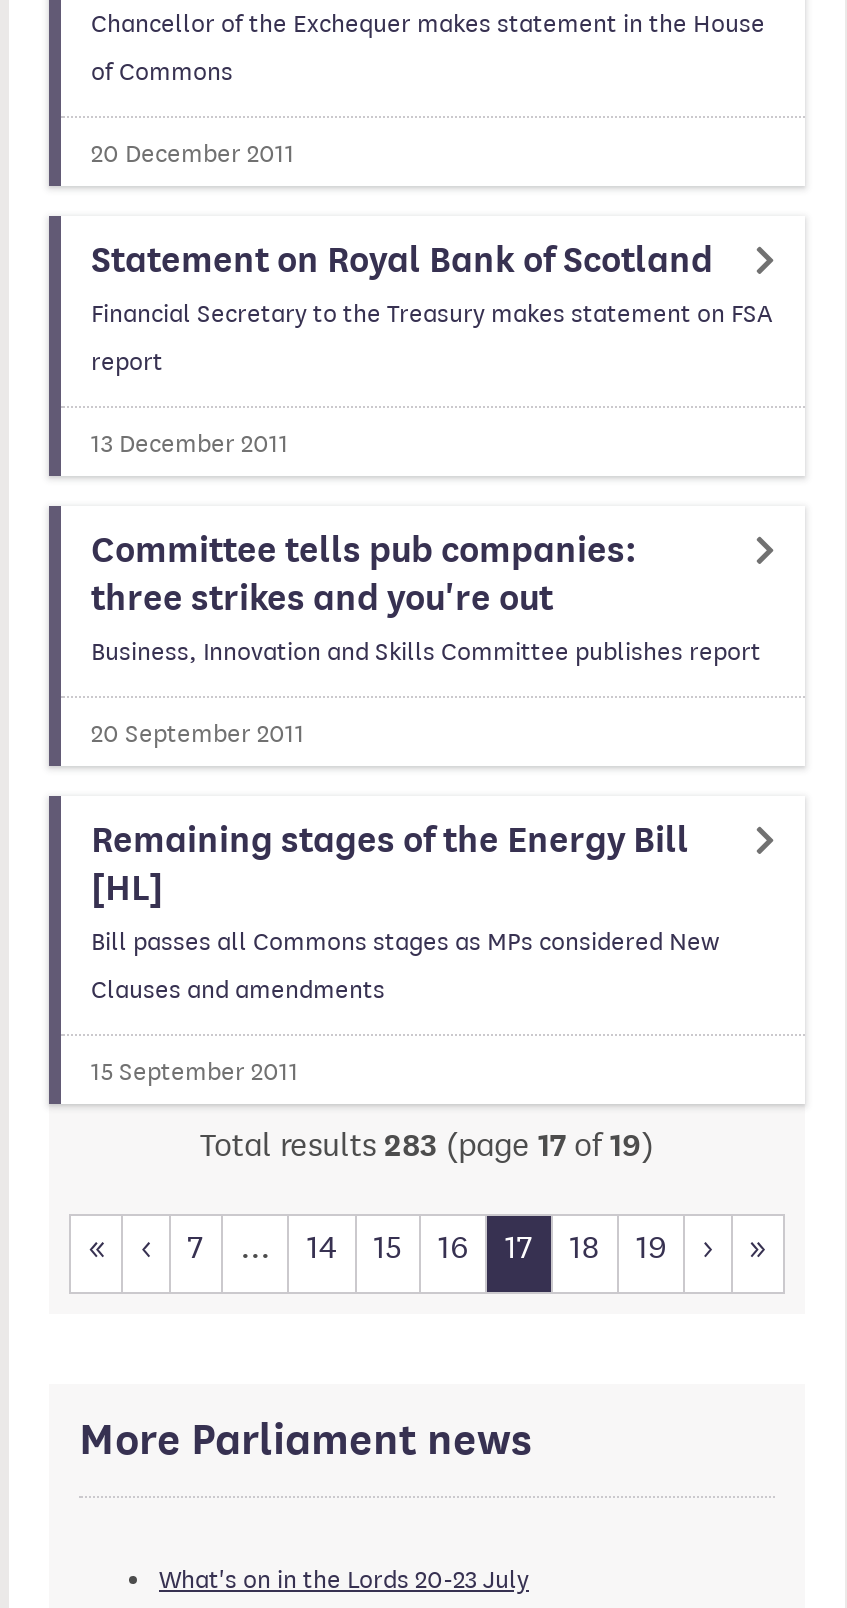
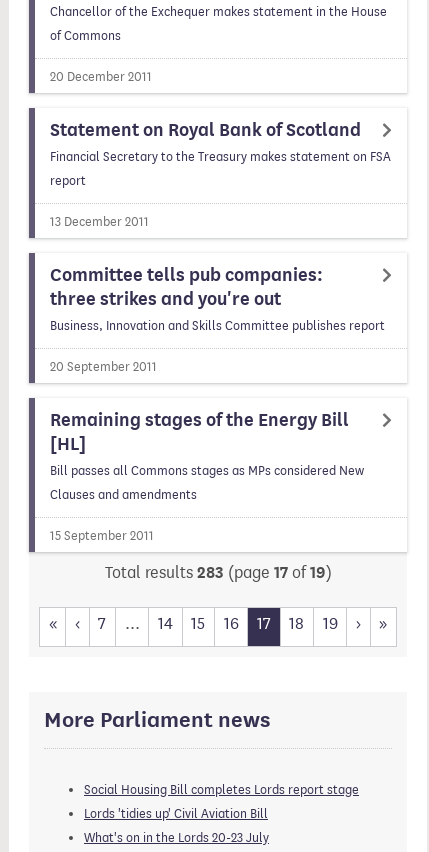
none -> [84,782,359,821] Social Housing Bill completes Lords report stage | Lords 'tidies up' Civil Aviation Bill

